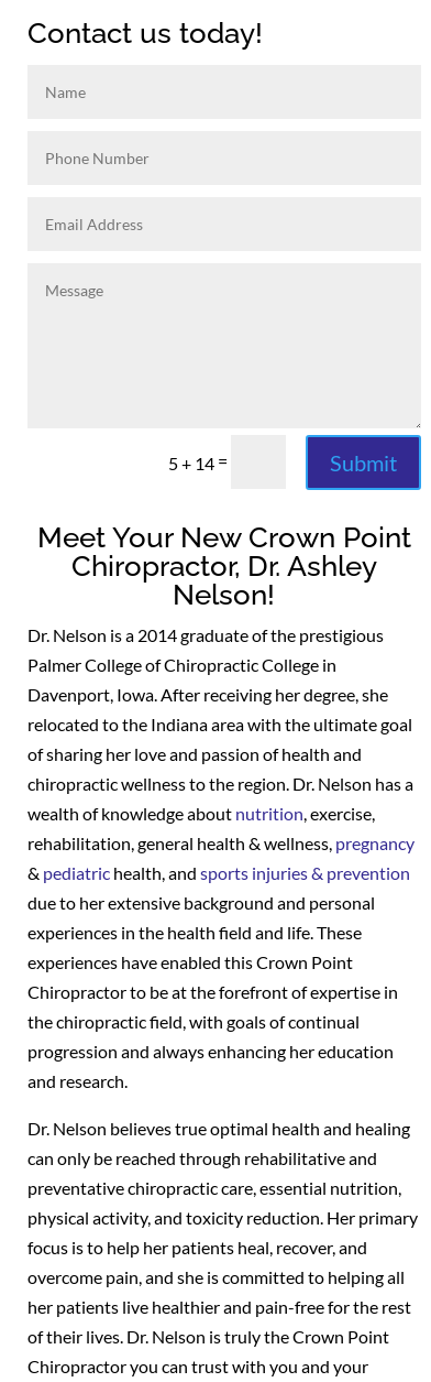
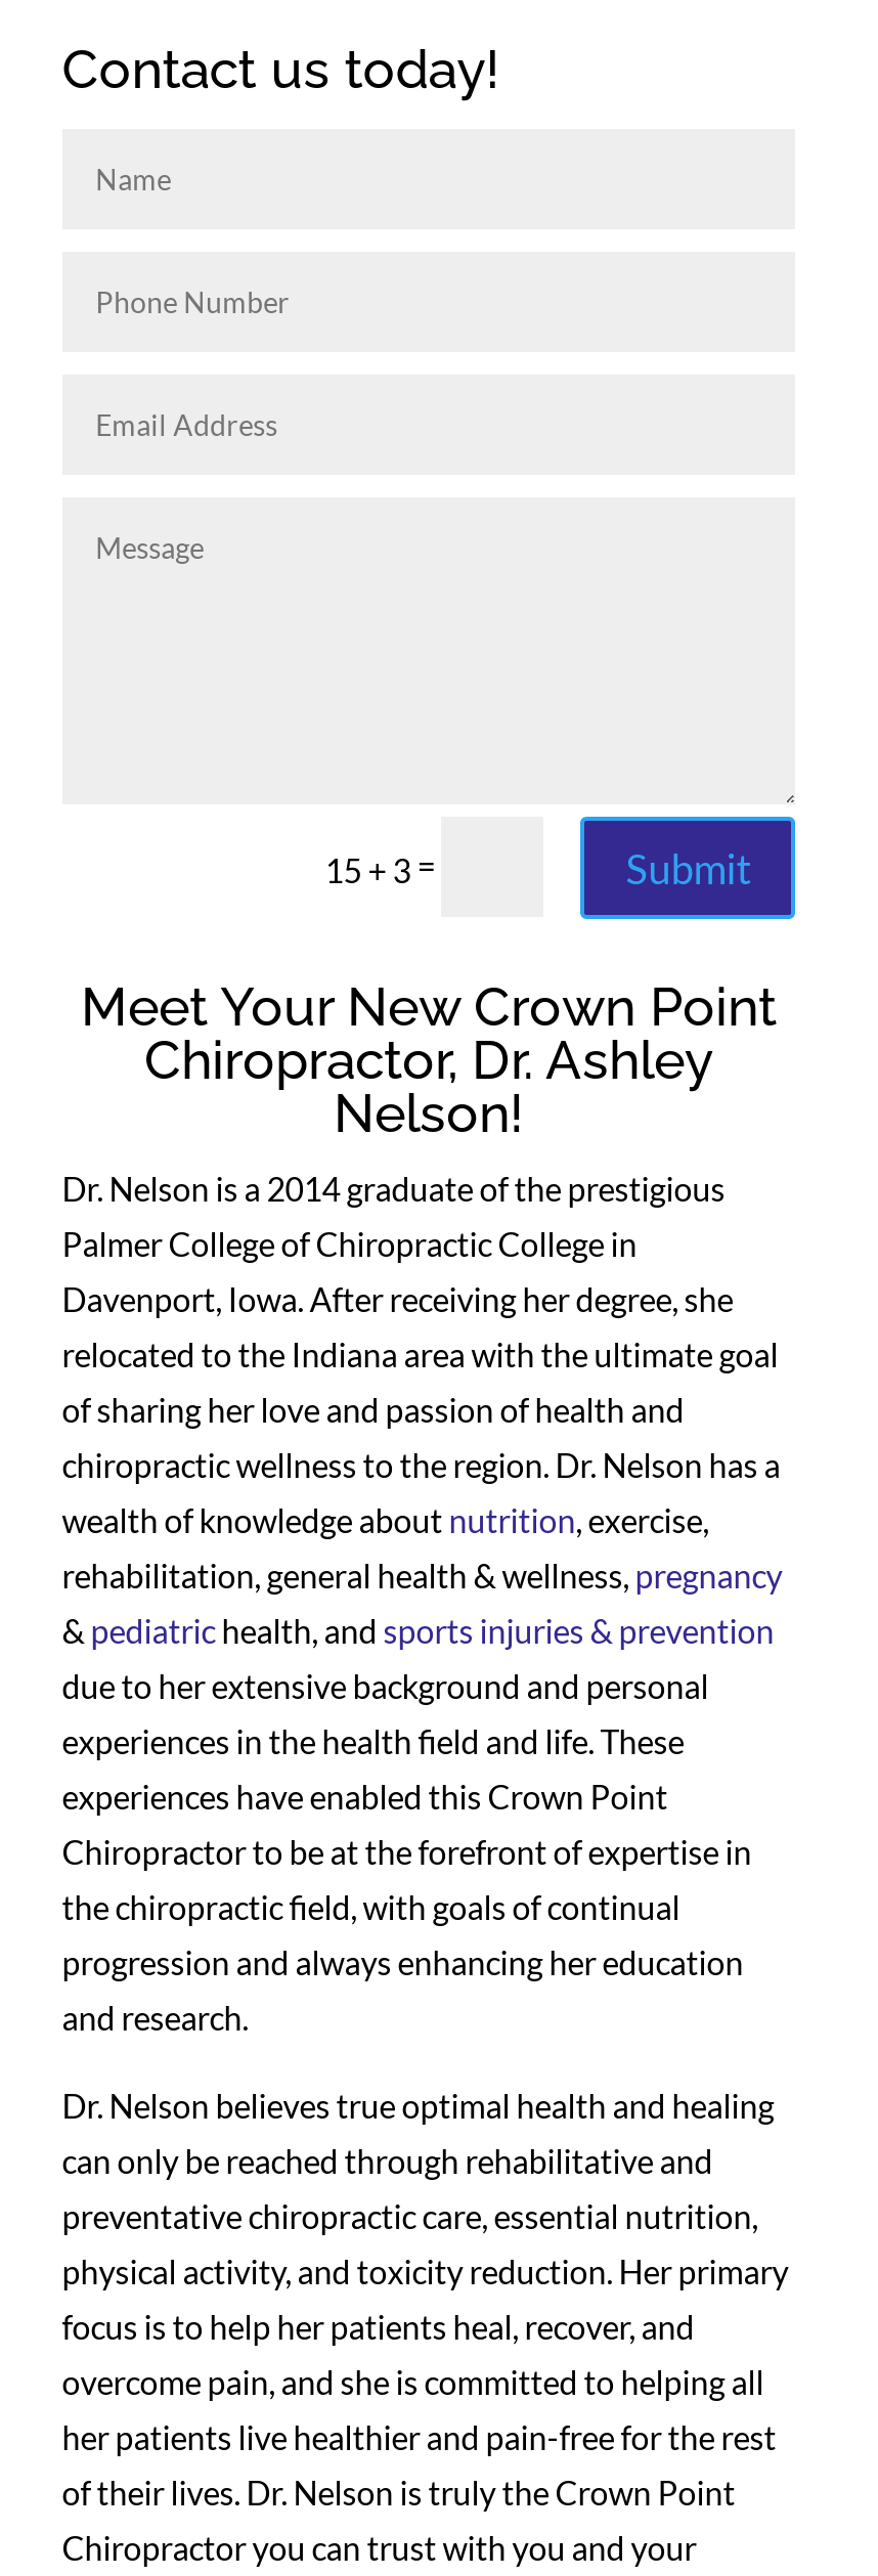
[168,450,231,474] 5 + 14 = -> [325,845,441,889] 15 + 3 =

